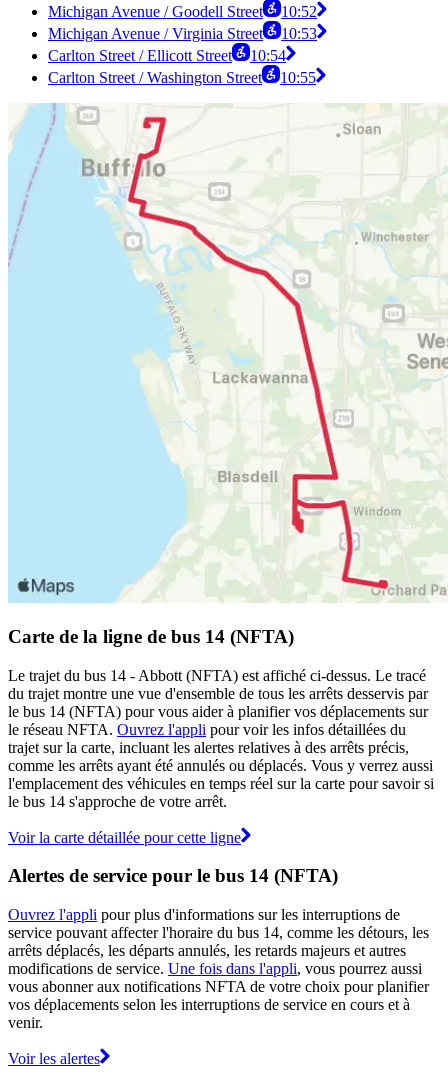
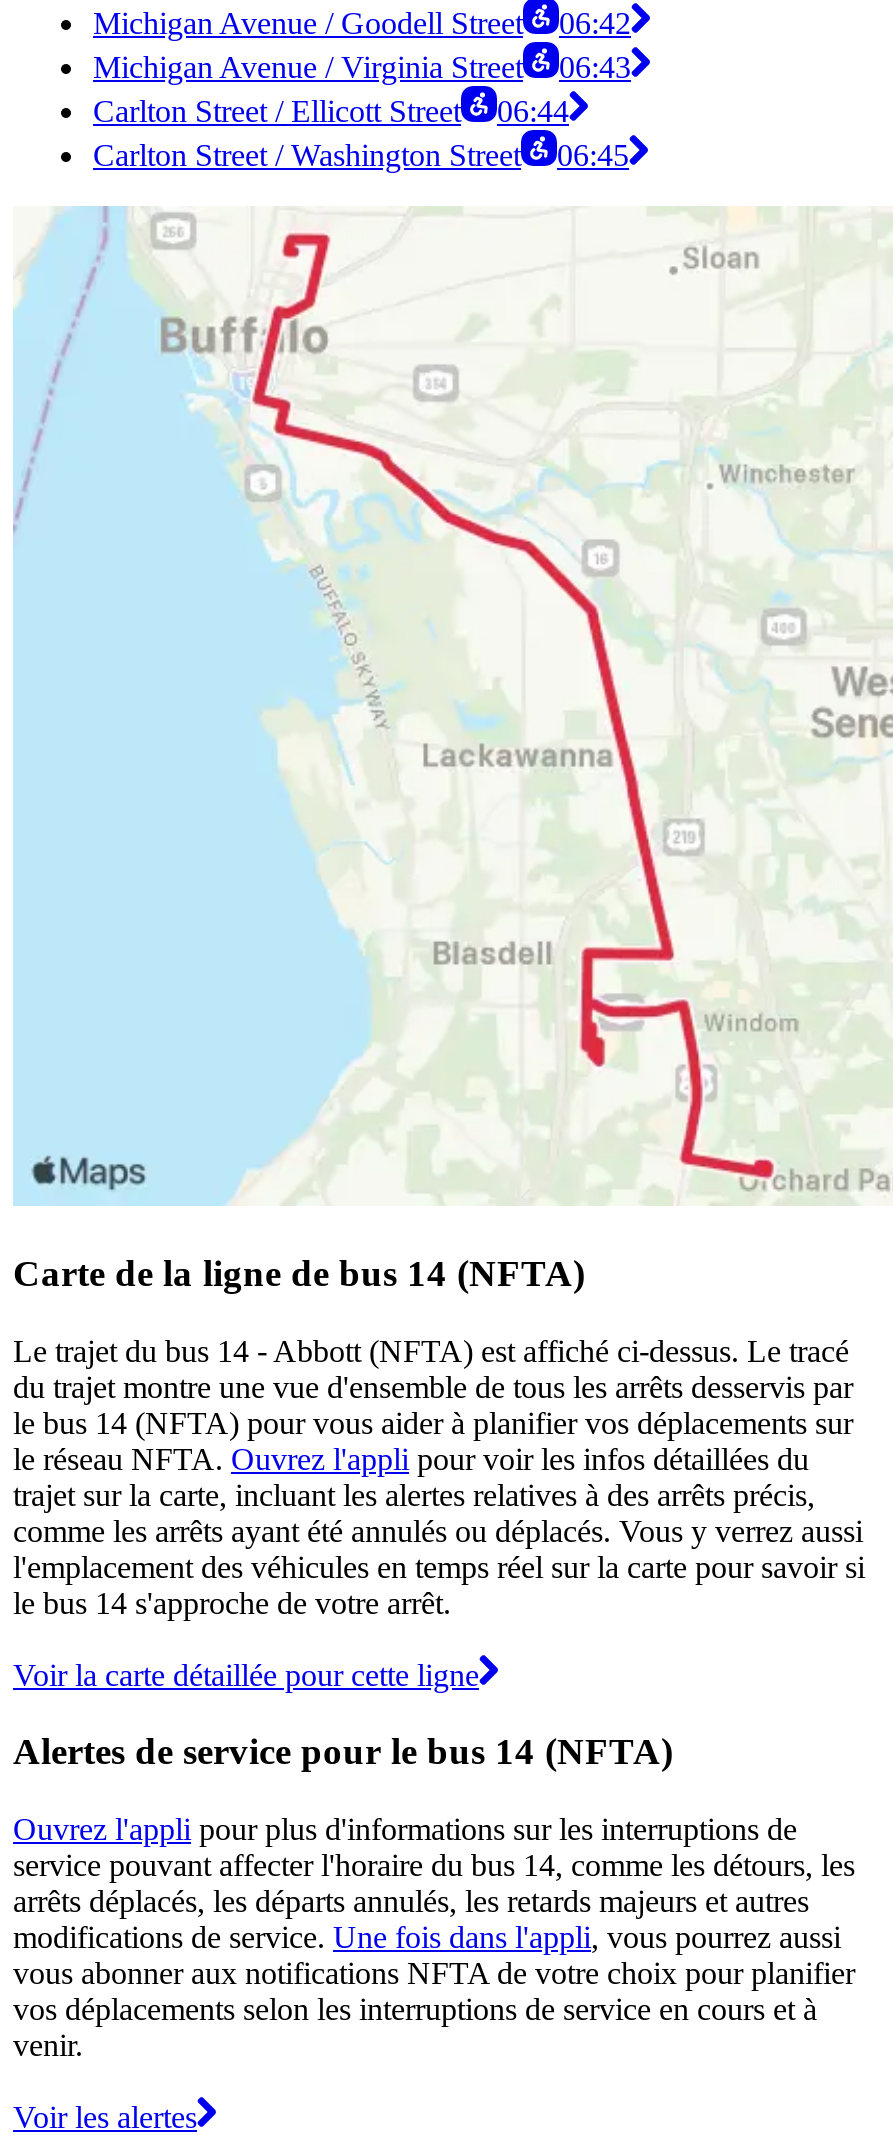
[48,3,317,20] Michigan Avenue / Goodell Street 10:52 -> [93,6,631,40] Michigan Avenue / Goodell Street 06:42
[48,25,317,42] Michigan Avenue / Virginia Street 10:53 -> [93,50,631,84] Michigan Avenue / Virginia Street 06:43
[48,47,286,64] Carlton Street / Ellicott Street 10:54 -> [93,94,569,128] Carlton Street / Ellicott Street 06:44
[48,69,316,86] Carlton Street / Washington Street 10:55 -> [93,138,629,172] Carlton Street / Washington Street 06:45

